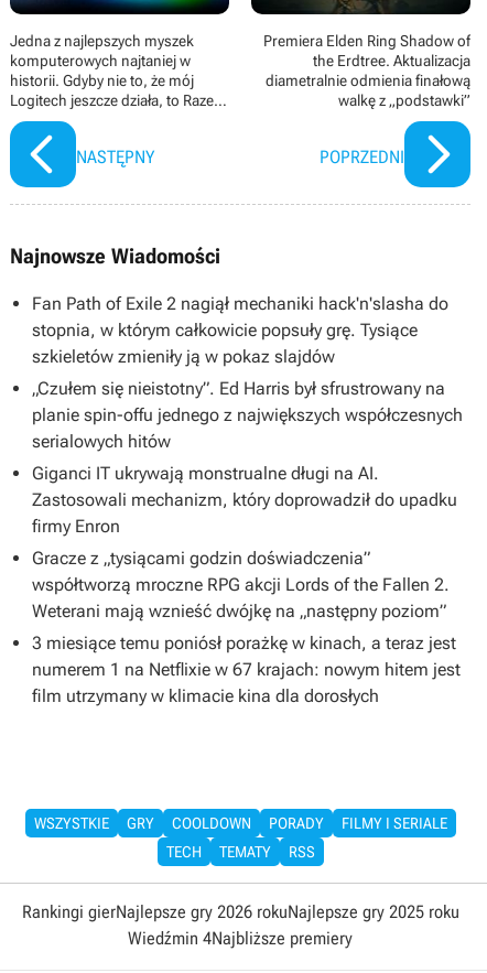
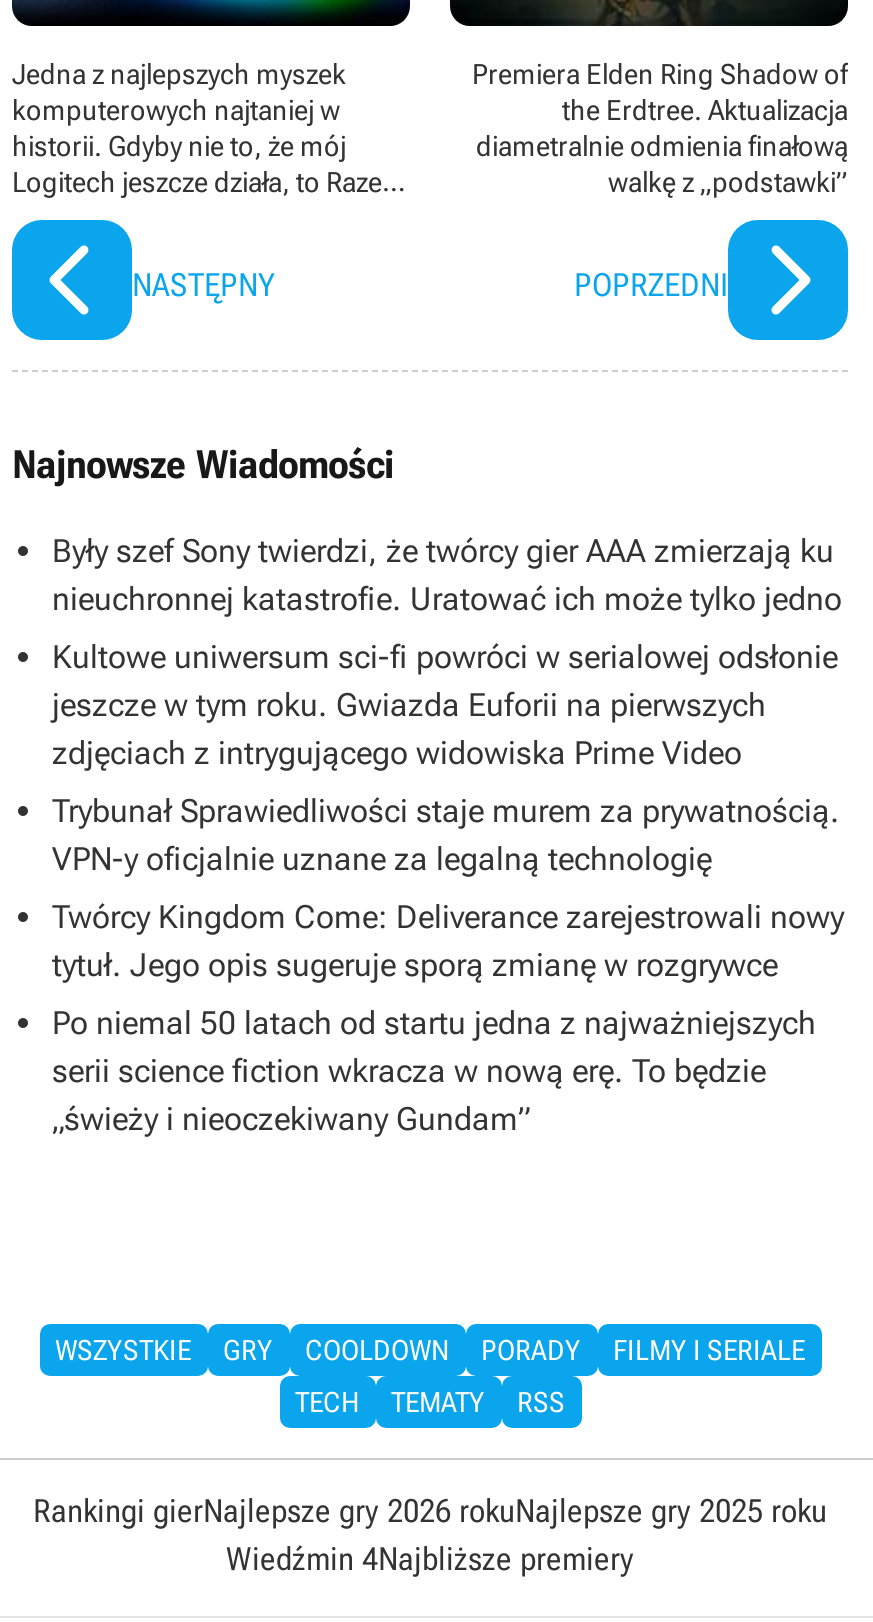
[32,293,448,366] Fan Path of Exile 2 nagiął mechaniki hack'n'slasha do | stopnia, w którym całkowicie popsuły grę. Tysiące | szkieletów zmieniły ją w pokaz slajdów -> [52,531,842,617] Były szef Sony twierdzi, że twórcy gier AAA zmierzają ku | nieuchronnej katastrofie. Uratować ich może tylko jedno
[32,377,463,451] „Czułem się nieistotny”. Ed Harris był sfrustrowany na | planie spin-offu jednego z największych współczesnych | serialowych hitów -> [52,637,838,771] Kultowe uniwersum sci-fi powróci w serialowej odsłonie | jeszcze w tym roku. Gwiazda Euforii na pierwszych | zdjęciach z intrygującego widowiska Prime Video
[32,462,457,536] Giganci IT ukrywają monstrualne długi na AI. | Zastosowali mechanizm, który doprowadził do upadku | firmy Enron -> [52,791,840,877] Trybunał Sprawiedliwości staje murem za prywatnością. | VPN-y oficjalnie uznane za legalną technologię
[32,547,450,621] Gracze z „tysiącami godzin doświadczenia” | współtworzą mroczne RPG akcji Lords of the Fallen 2. | Weterani mają wznieść dwójkę na „następny poziom” -> [52,897,844,983] Twórcy Kingdom Come: Deliverance zarejestrowali nowy | tytuł. Jego opis sugeruje sporą zmianę w rozgrywce
[32,632,461,706] 3 miesiące temu poniósł porażkę w kinach, a teraz jest | numerem 1 na Netflixie w 67 krajach: nowym hitem jest | film utrzymany w klimacie kina dla dorosłych -> [52,1003,816,1137] Po niemal 50 latach od startu jedna z najważniejszych | serii science fiction wkracza w nową erę. To będzie | „świeży i nieoczekiwany Gundam”

